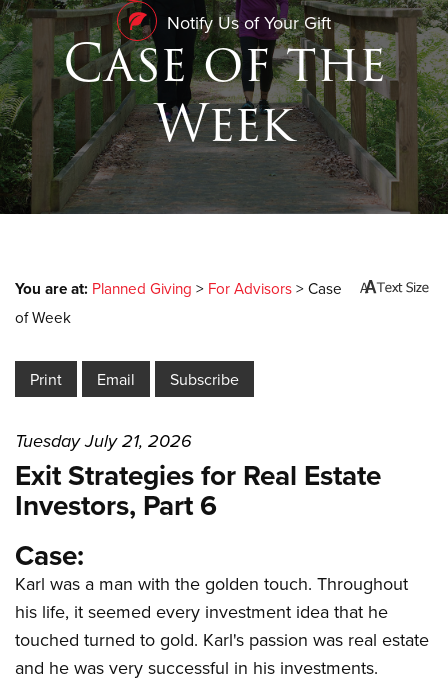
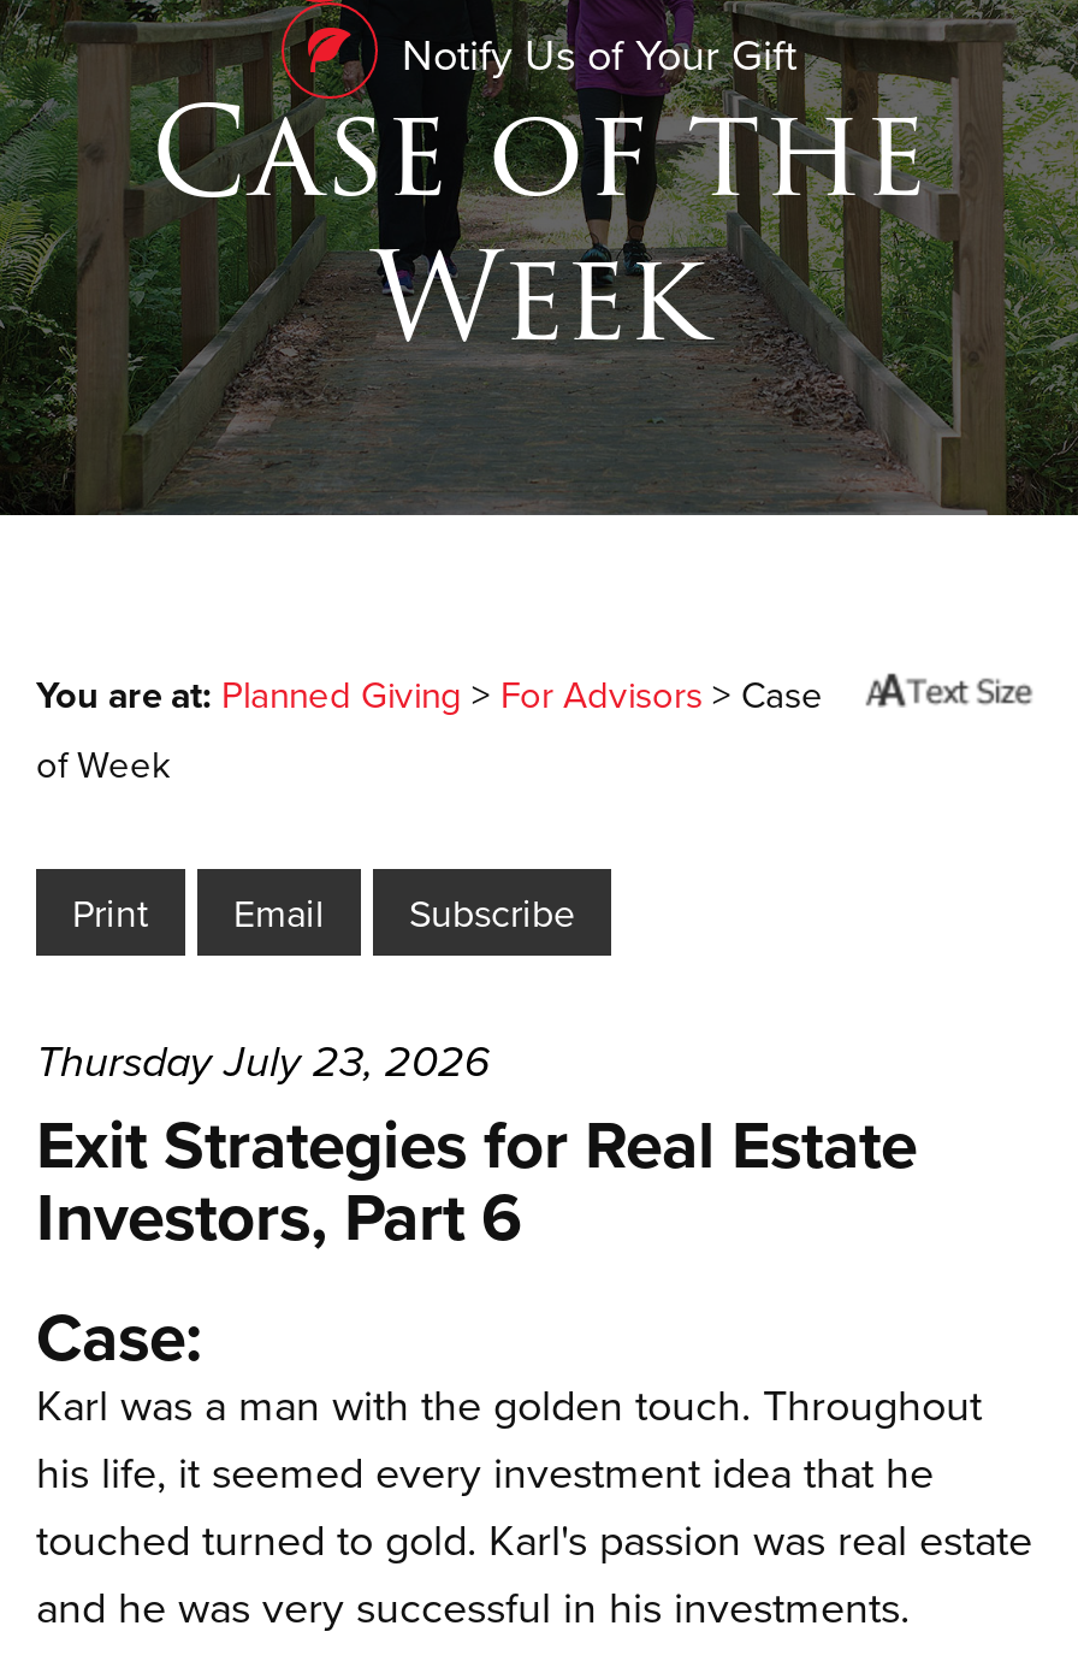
[15,428,192,454] Tuesday July 21, 2026 -> [36,1030,491,1093] Thursday July 23, 2026

